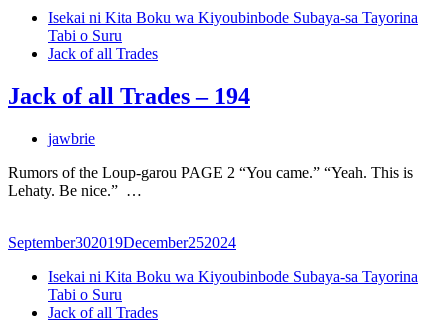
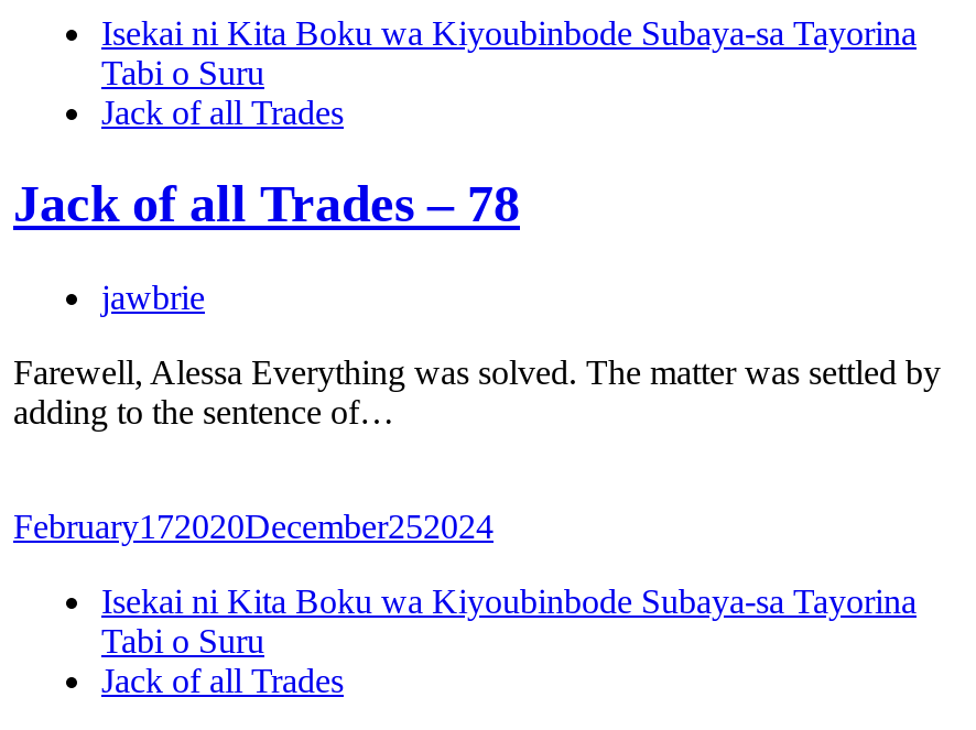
[8,83,250,109] Jack of all Trades – 194 -> [13,176,520,234] Jack of all Trades – 78
[8,164,413,199] Rumors of the Loup-garou PAGE 2 “You came.” “Yeah. This is | Lehaty. Be nice.” … -> [13,355,941,432] Farewell, Alessa Everything was solved. The matter was settled by | adding to the sentence of…
[8,234,236,251] September302019December252024 -> [13,509,494,546] February172020December252024

